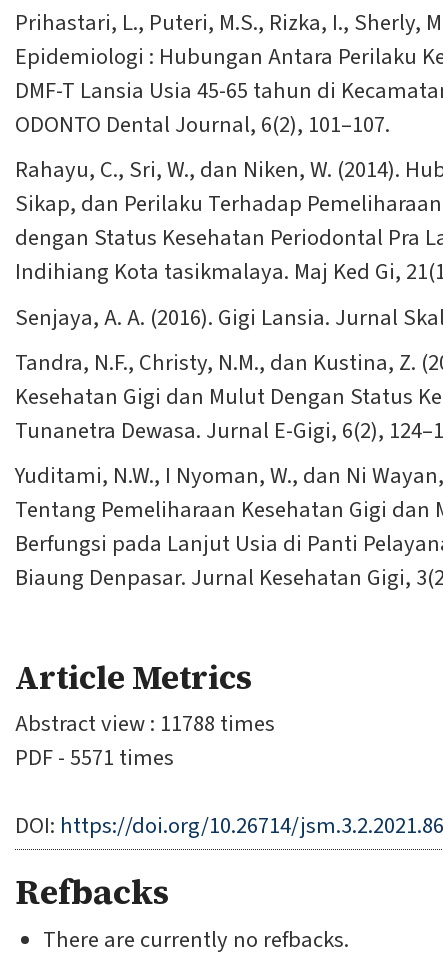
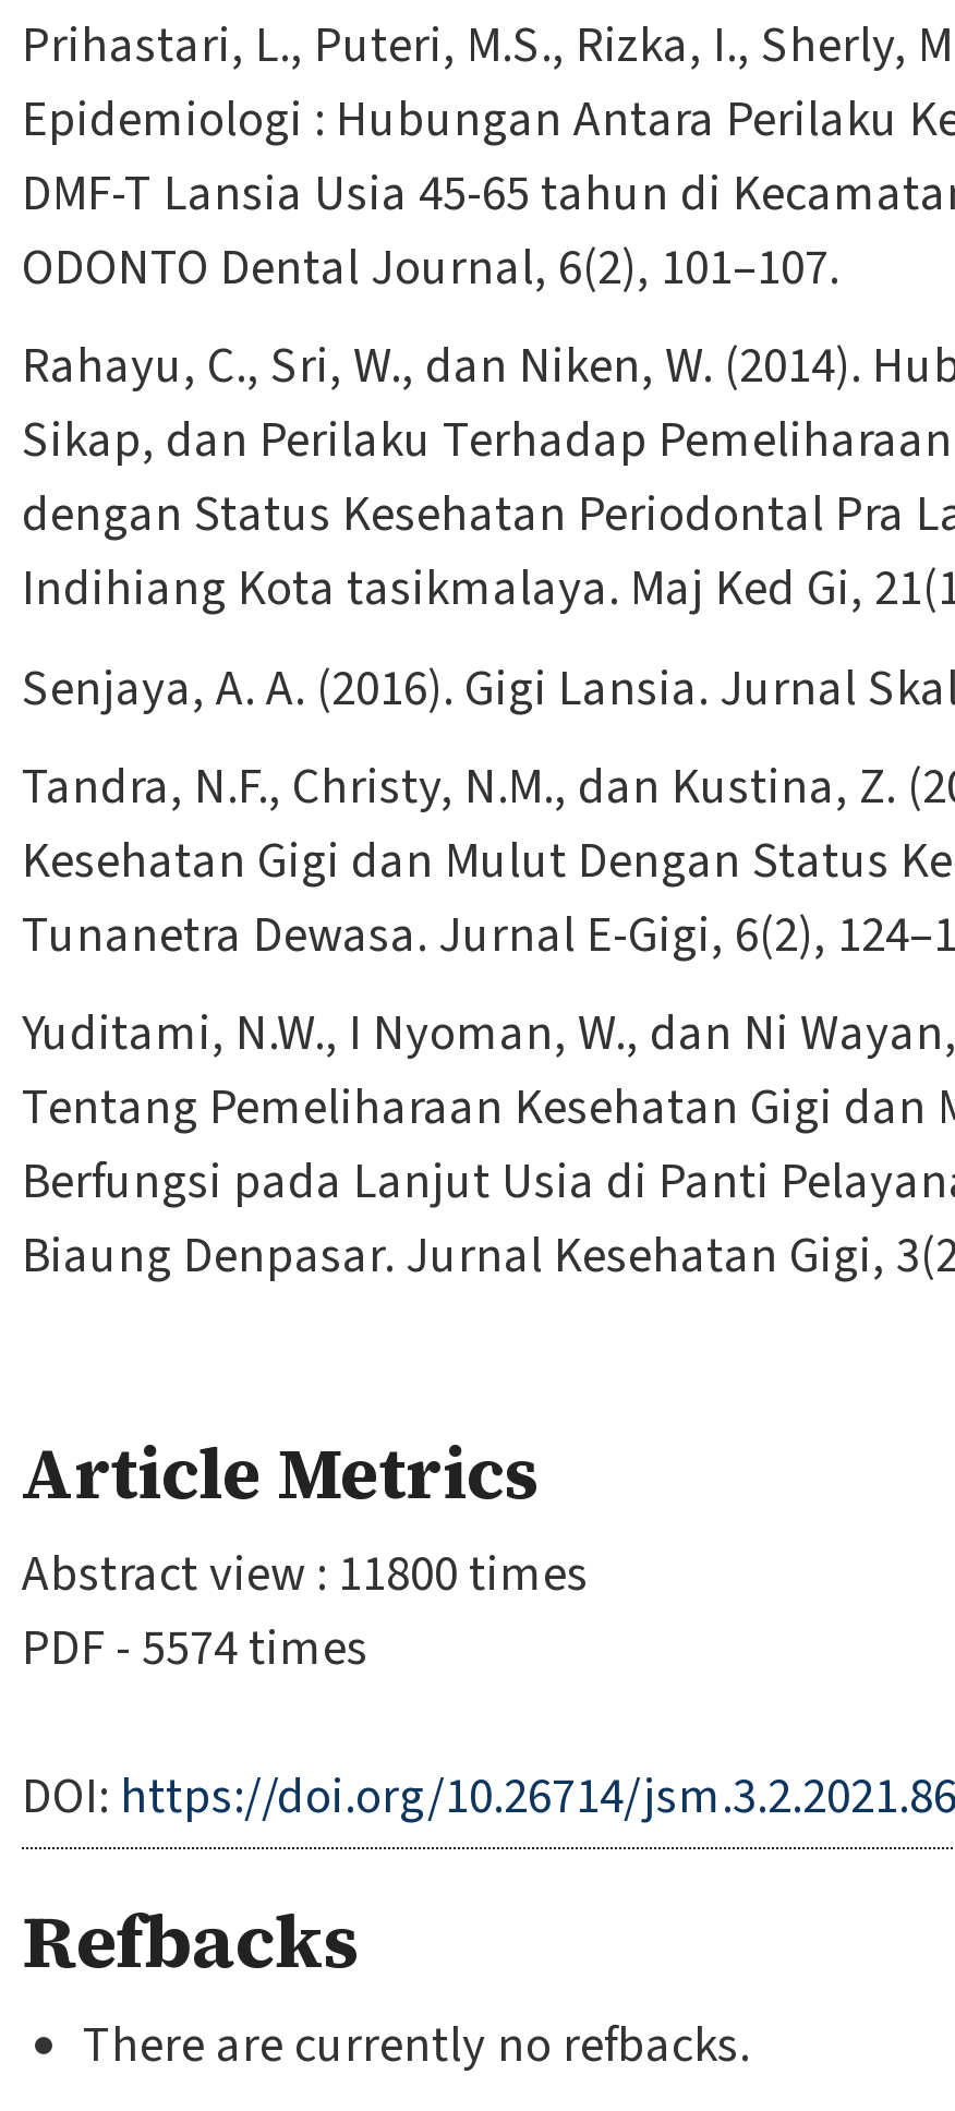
[15,708,275,740] Abstract view : 11788 times -> [22,1540,589,1609] Abstract view : 11800 times
[15,742,174,774] PDF - 5571 times -> [22,1614,368,1684] PDF - 5574 times

